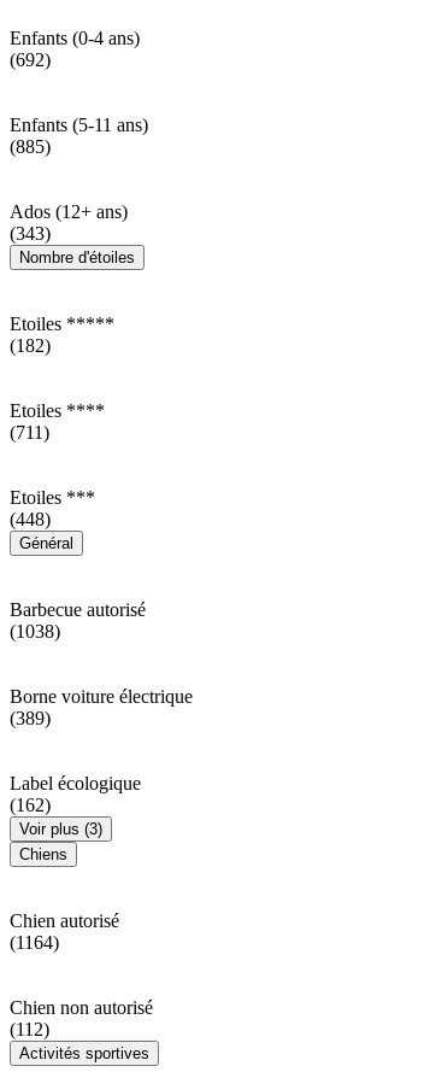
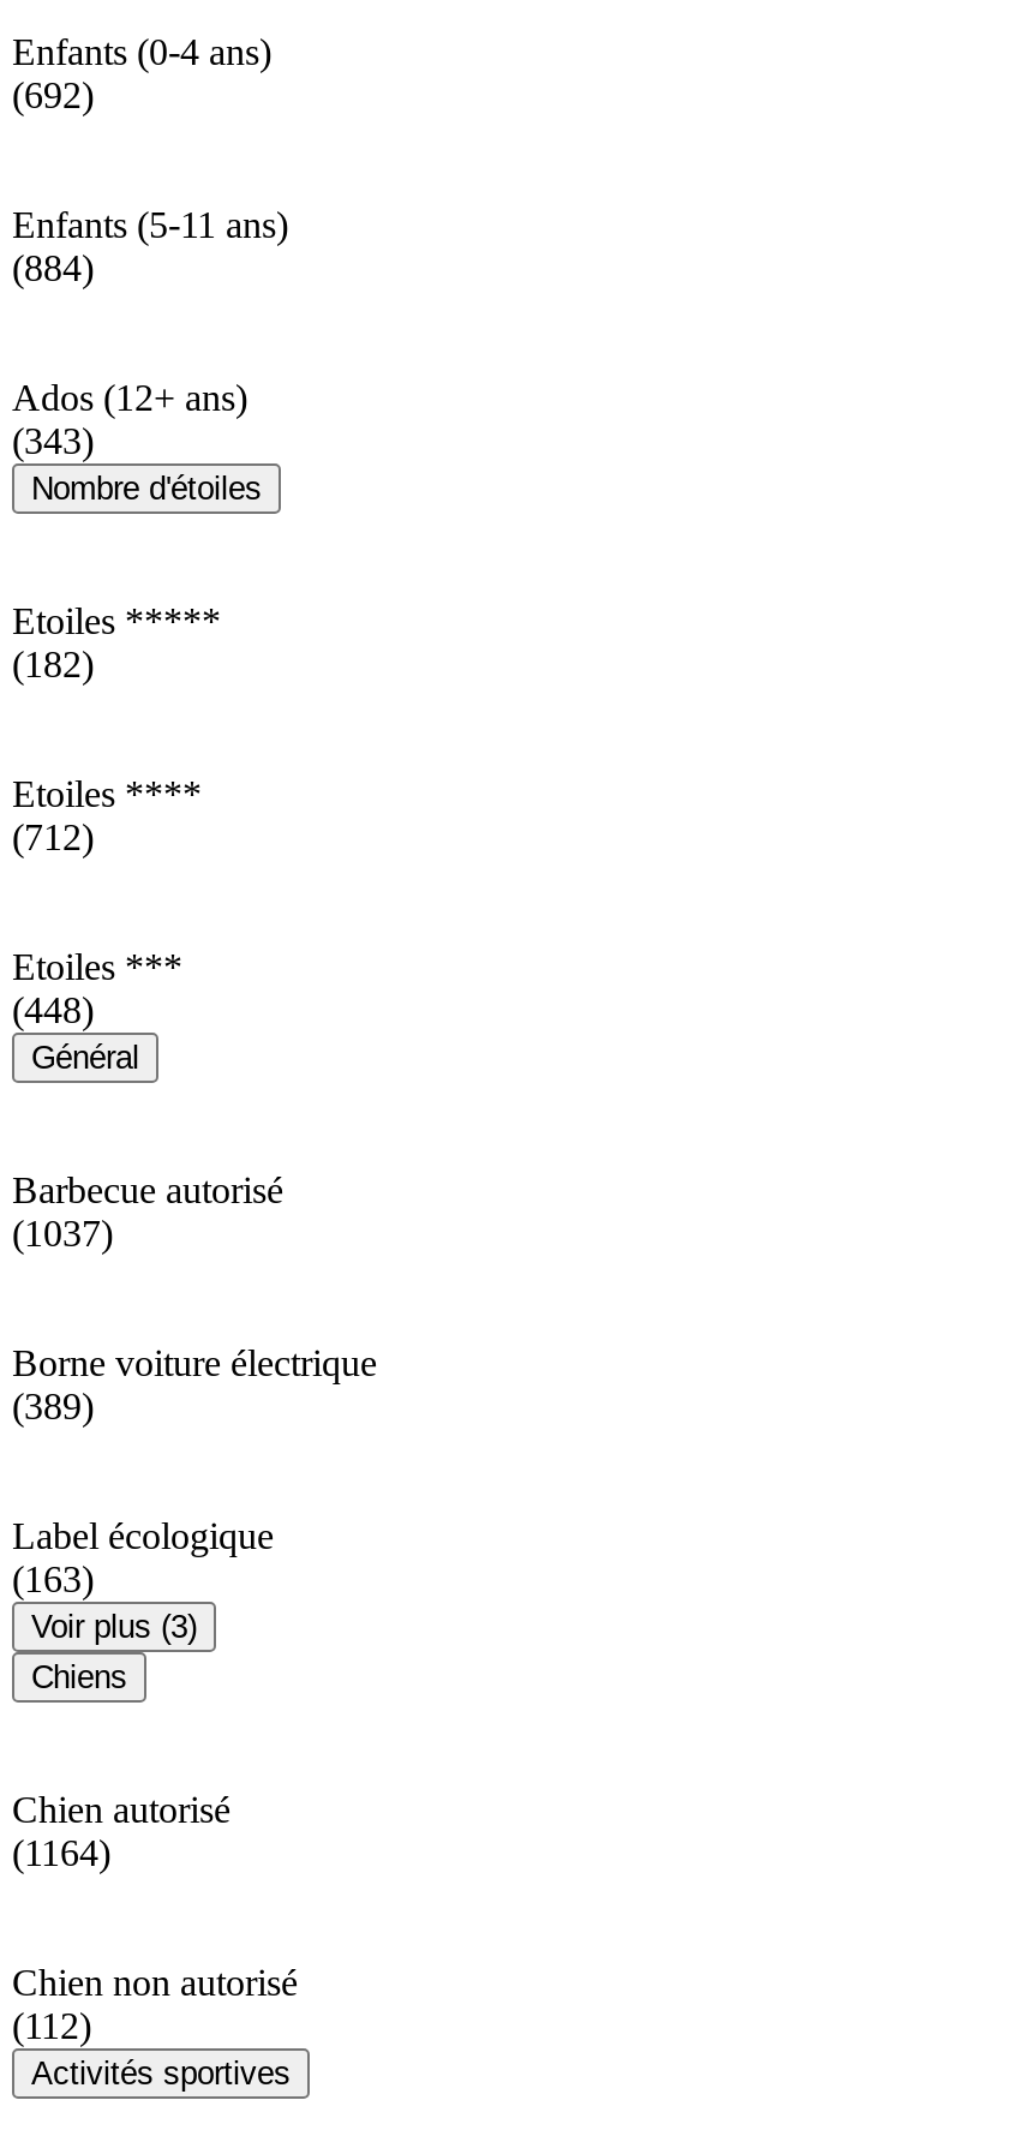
[10,136,51,157] (885) -> [12,247,94,288] (884)
[10,422,49,442] (711) -> [12,816,94,857] (712)
[10,621,60,641] (1038) -> [12,1212,113,1253] (1037)
[10,794,51,815] (162) -> [12,1558,94,1599] (163)

